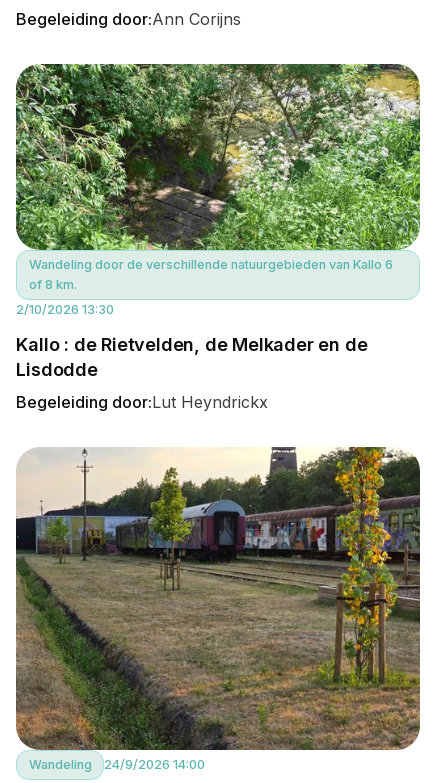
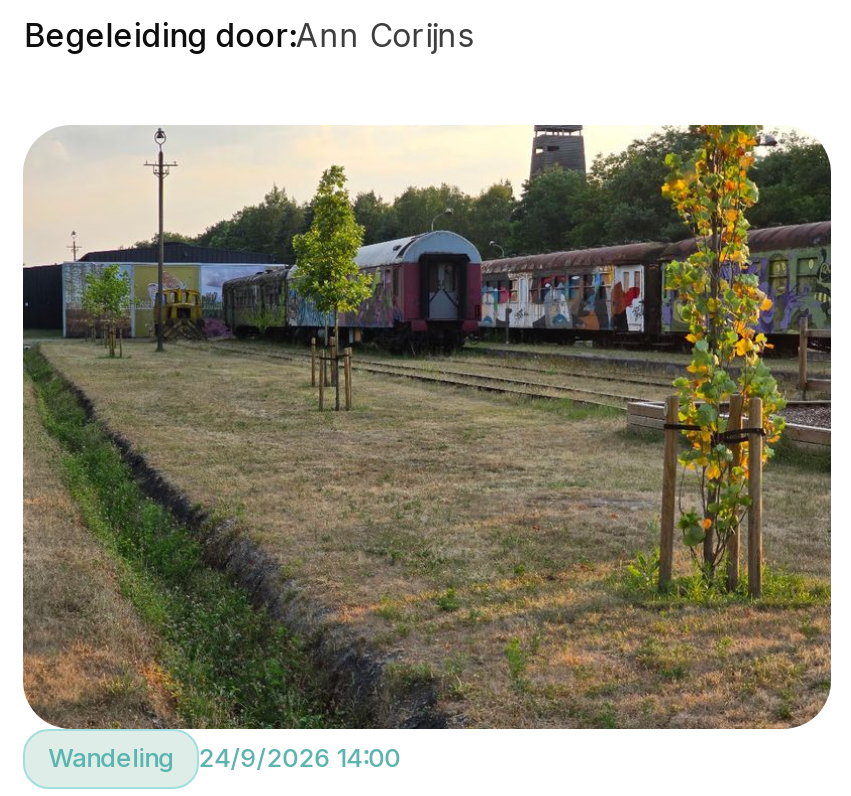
[15,63,421,412] [image] | Wandeling door de verschillende natuurgebieden van Kallo 6 | of 8 km. | 2/10/2026 13:30 | Kallo : de Rietvelden, de Melkader en de | Lisdodde | Begeleiding door:Lut Heyndrickx -> none

